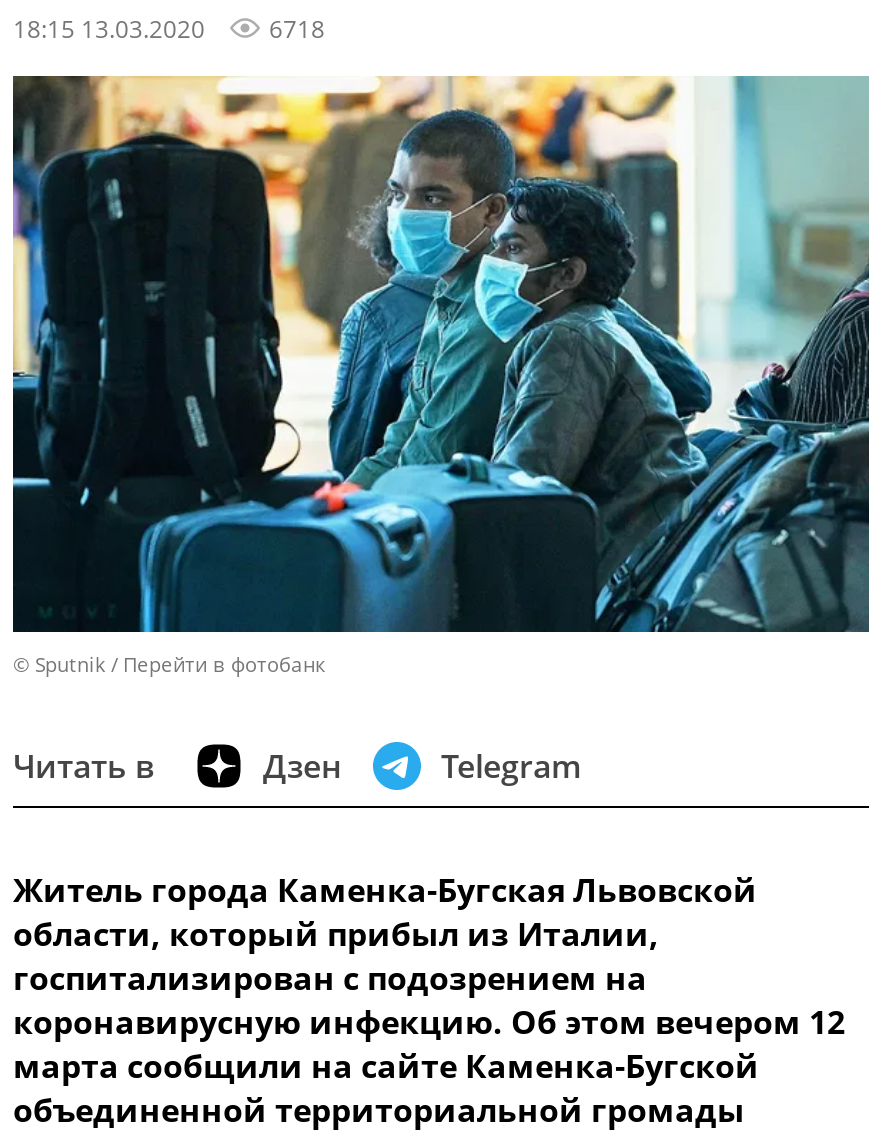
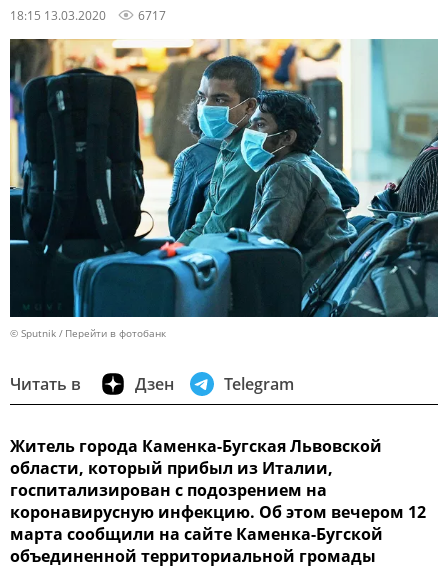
[13,12,325,44] 18:15 13.03.2020 6718 -> [10,7,166,23] 18:15 13.03.2020 6717

